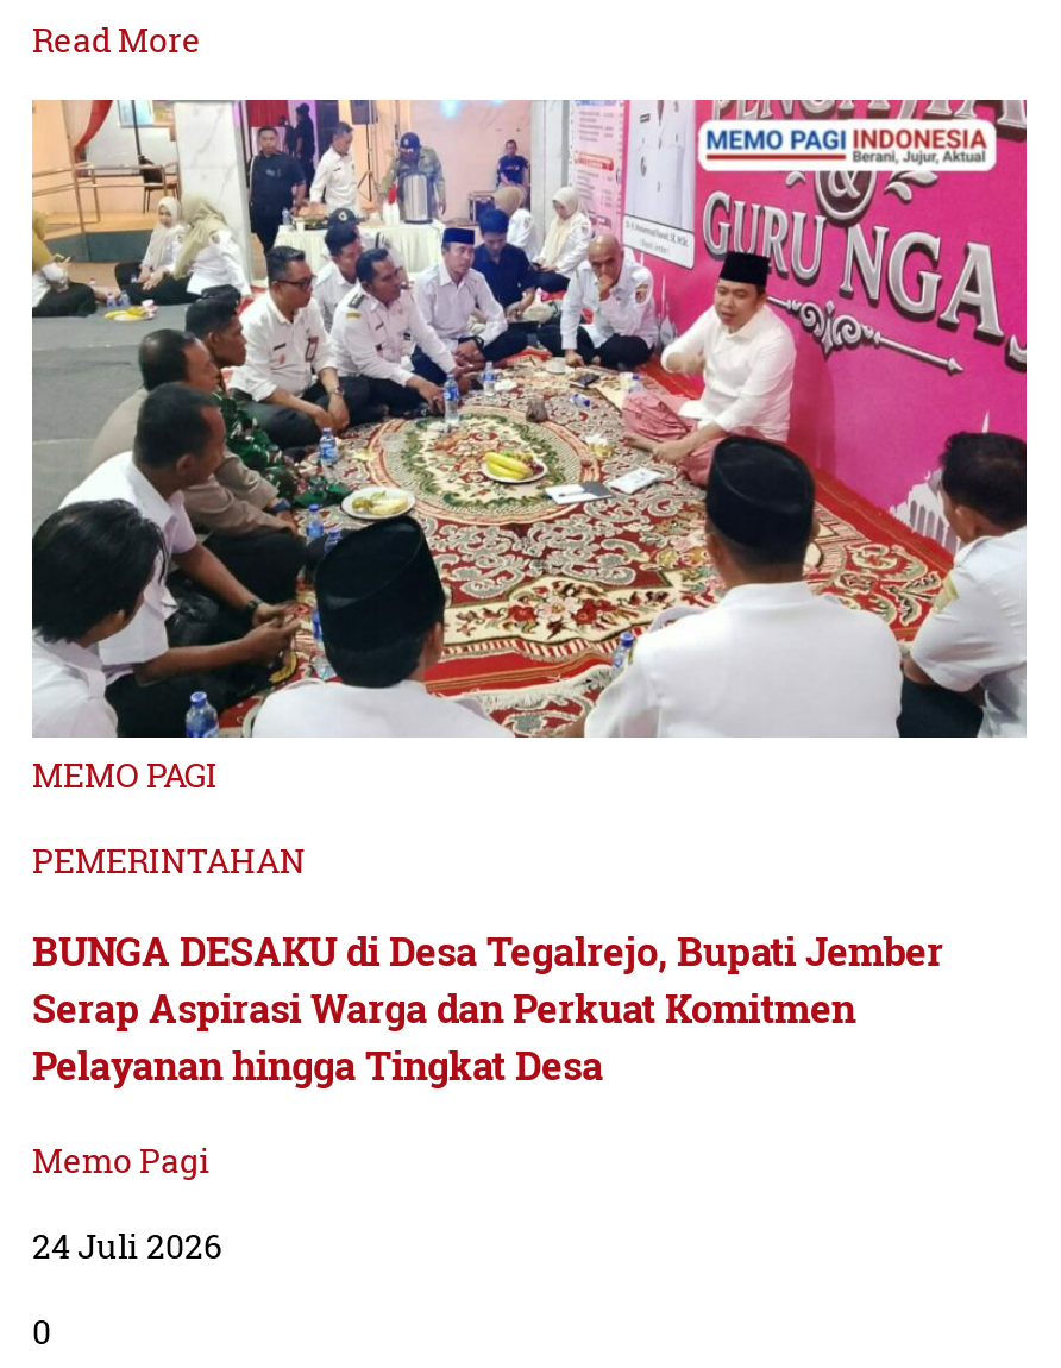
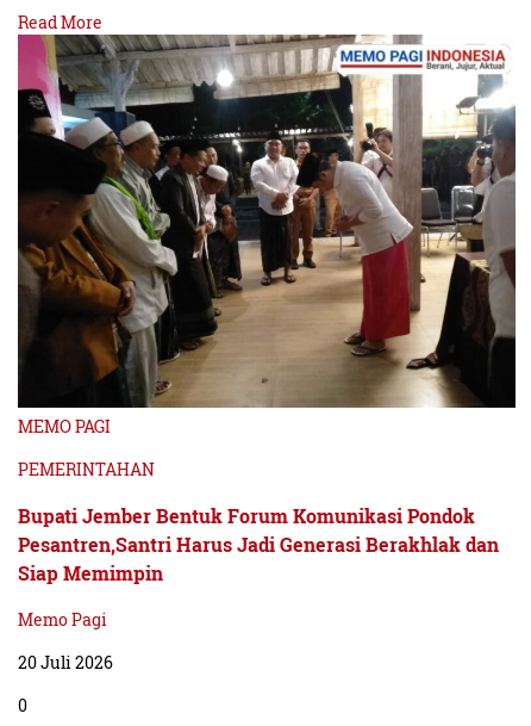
[30,65,1029,741] [image] -> [17,33,517,409] [image]
[32,925,943,1090] BUNGA DESAKU di Desa Tegalrejo, Bupati Jember | Serap Aspirasi Warga dan Perkuat Komitmen | Pelayanan hingga Tingkat Desa -> [18,502,499,585] Bupati Jember Bentuk Forum Komunikasi Pondok | Pesantren,Santri Harus Jadi Generasi Berakhlak dan | Siap Memimpin
[32,1221,222,1266] 24 Juli 2026 -> [18,651,113,673] 20 Juli 2026

